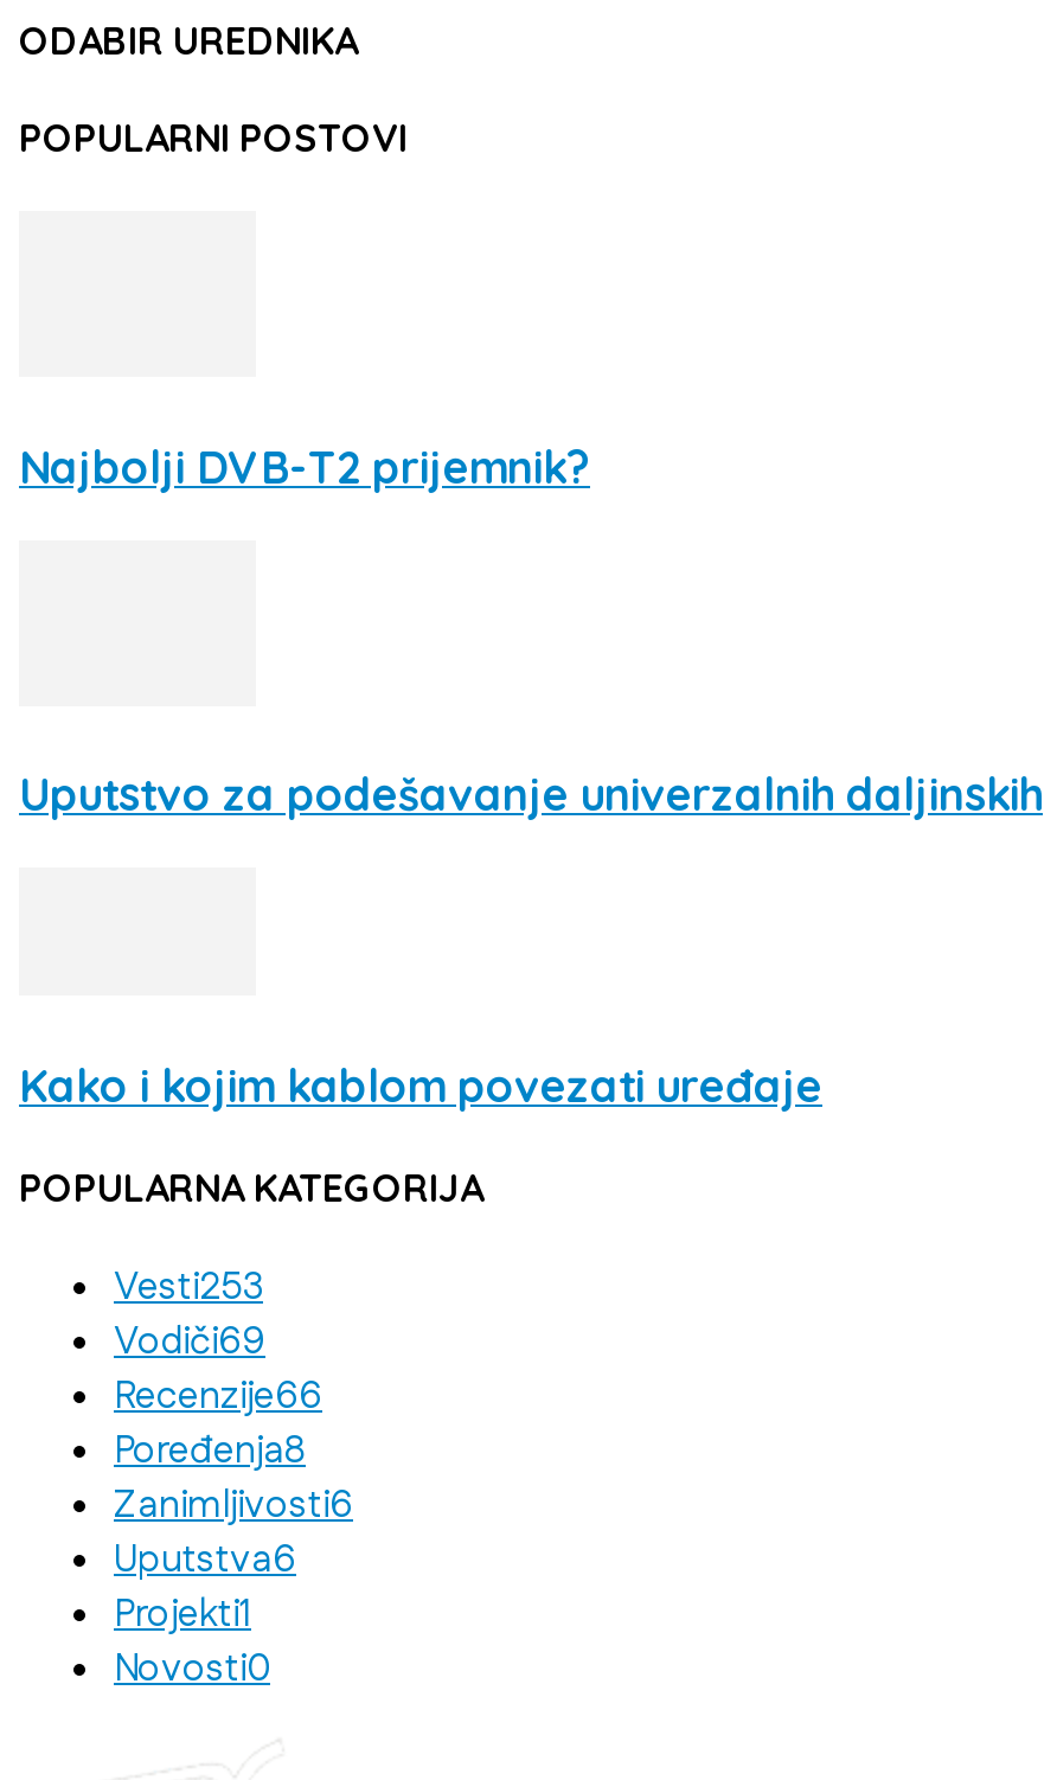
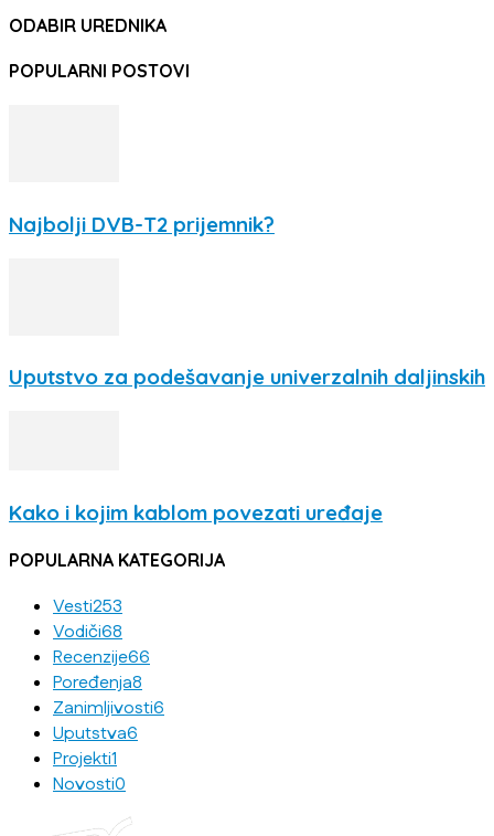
[114,1316,265,1371] Vodiči69 -> [53,620,122,645] Vodiči68

